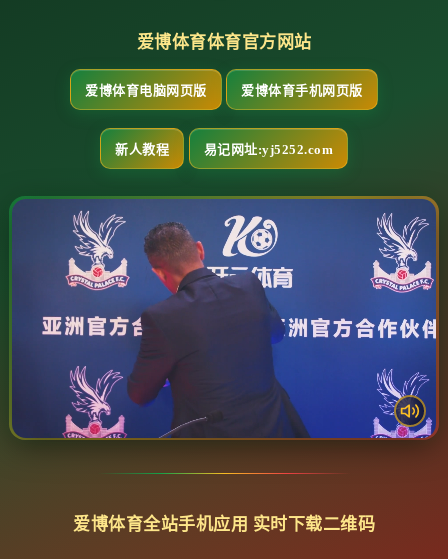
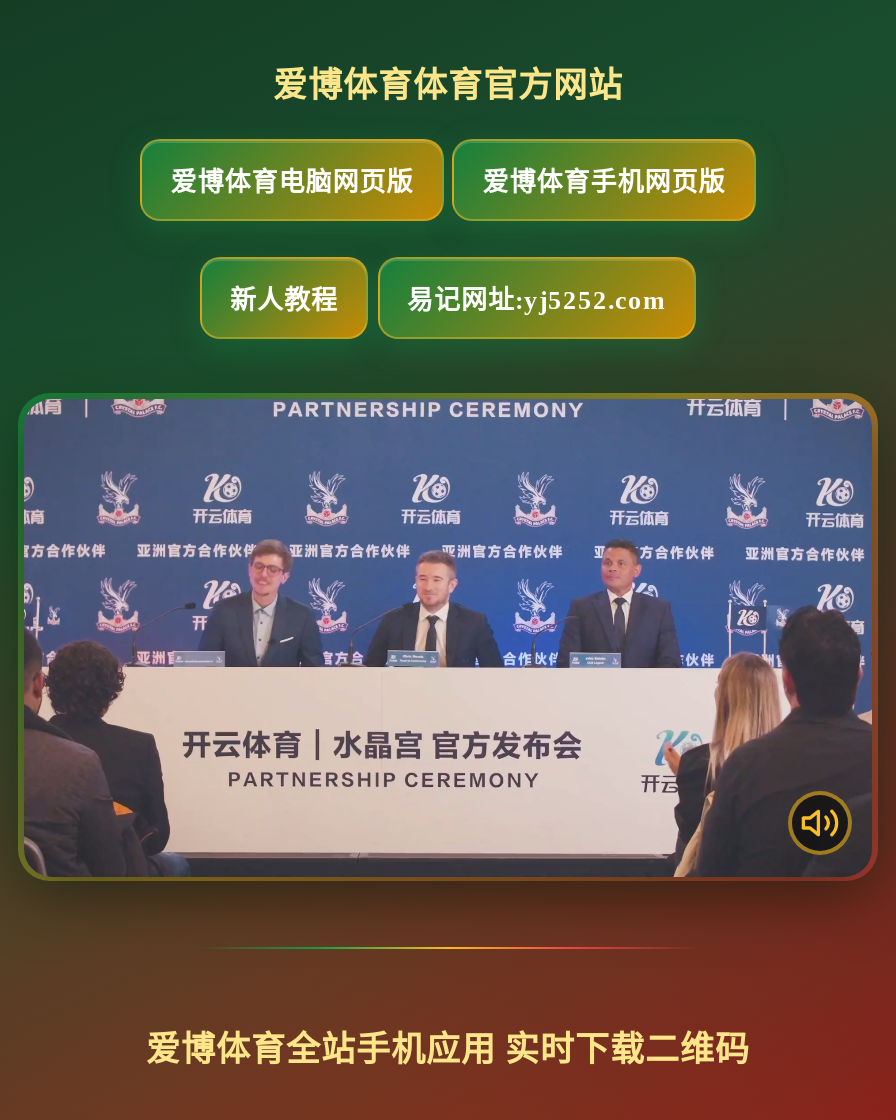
[12,198,437,439] [image] -> [22,397,874,879] [image]

